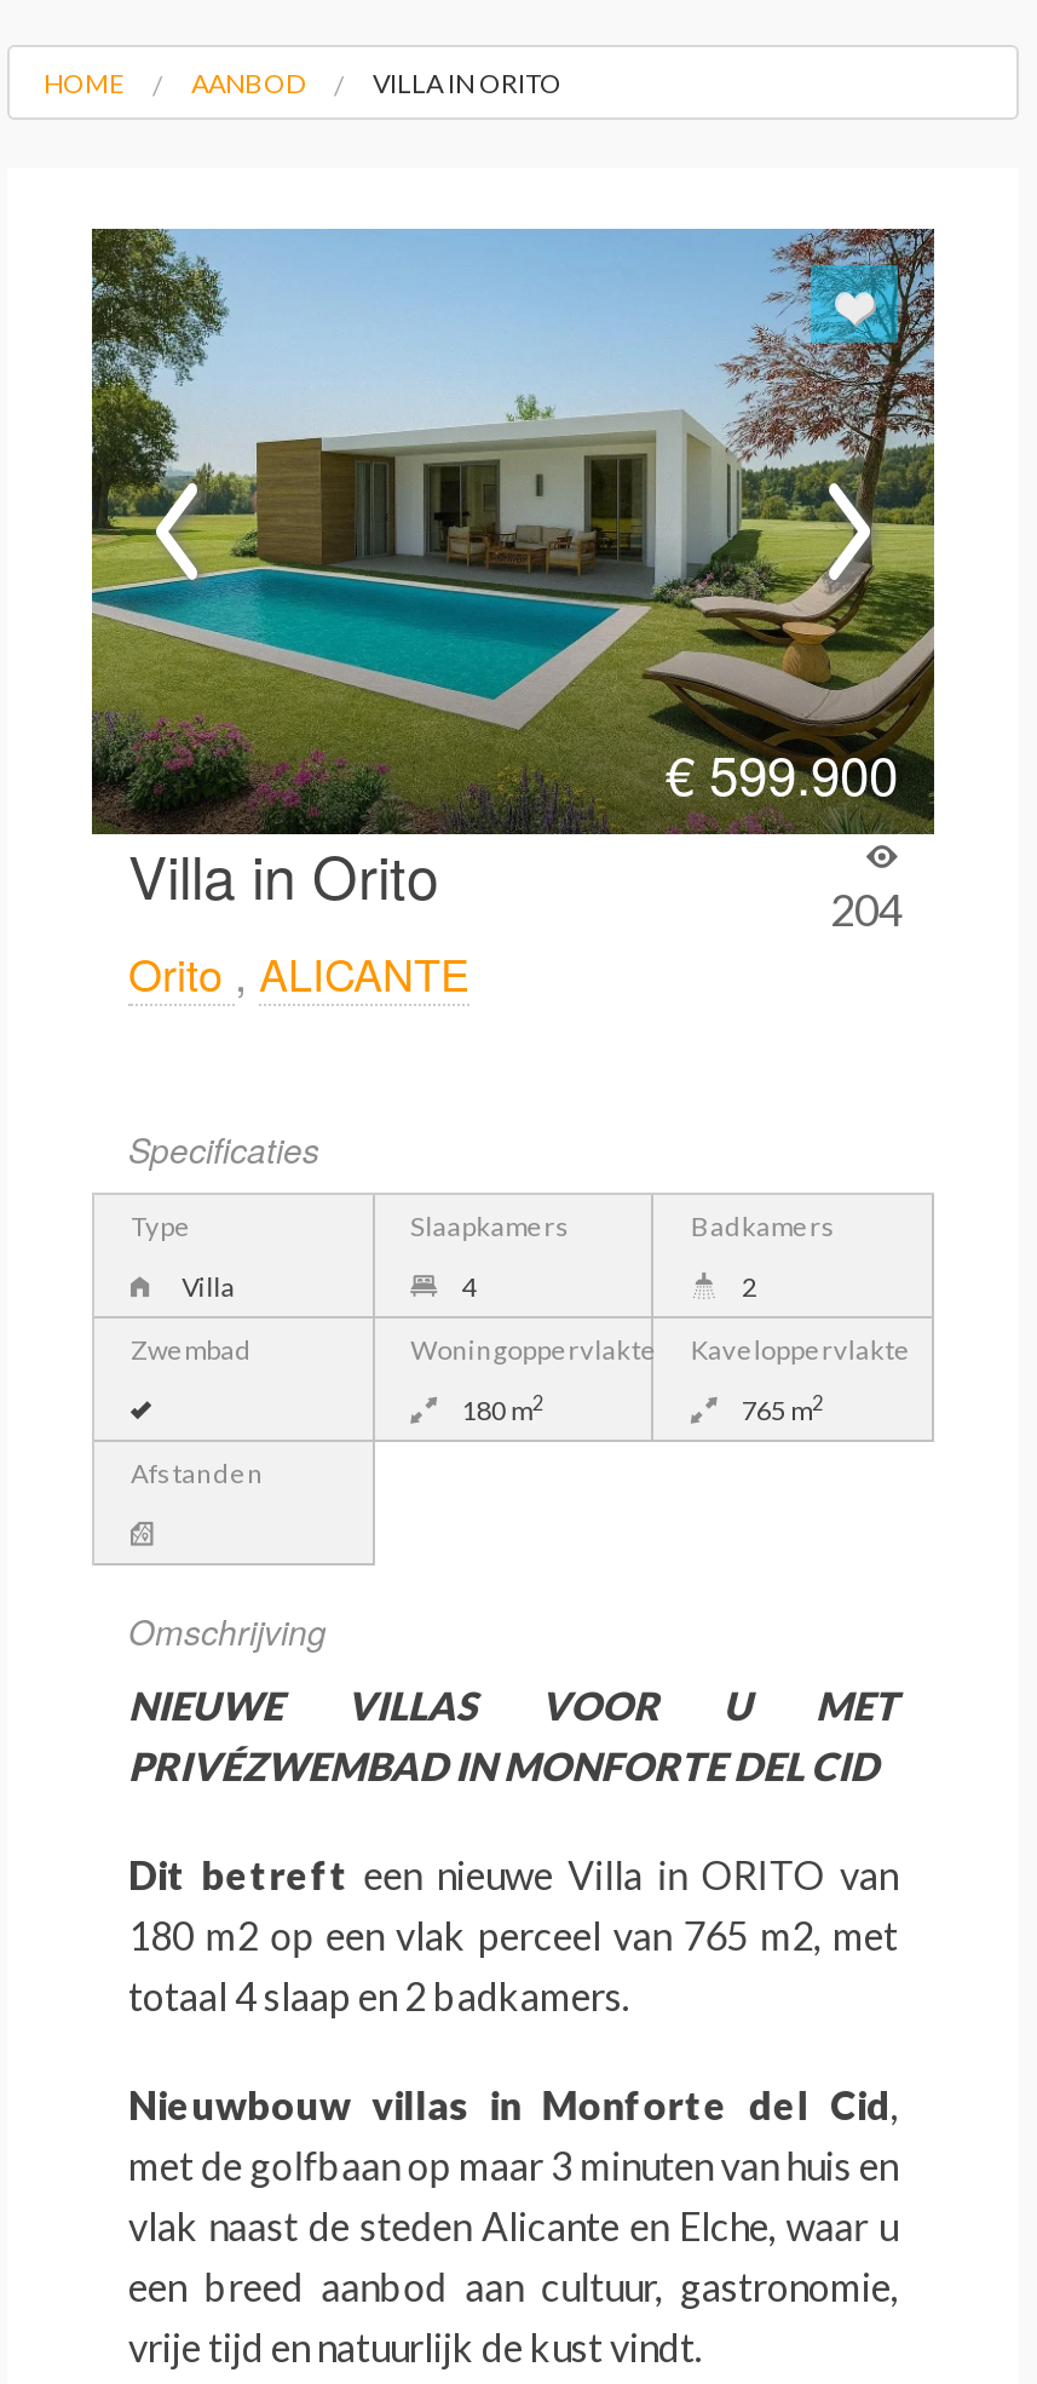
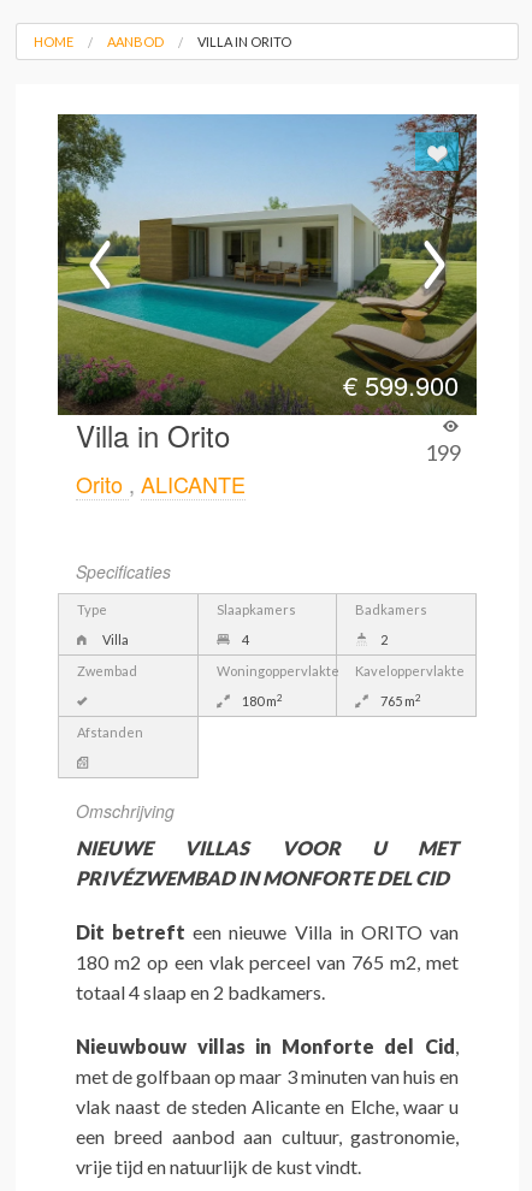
[830,883,903,936] 204 -> [425,439,461,466] 199

